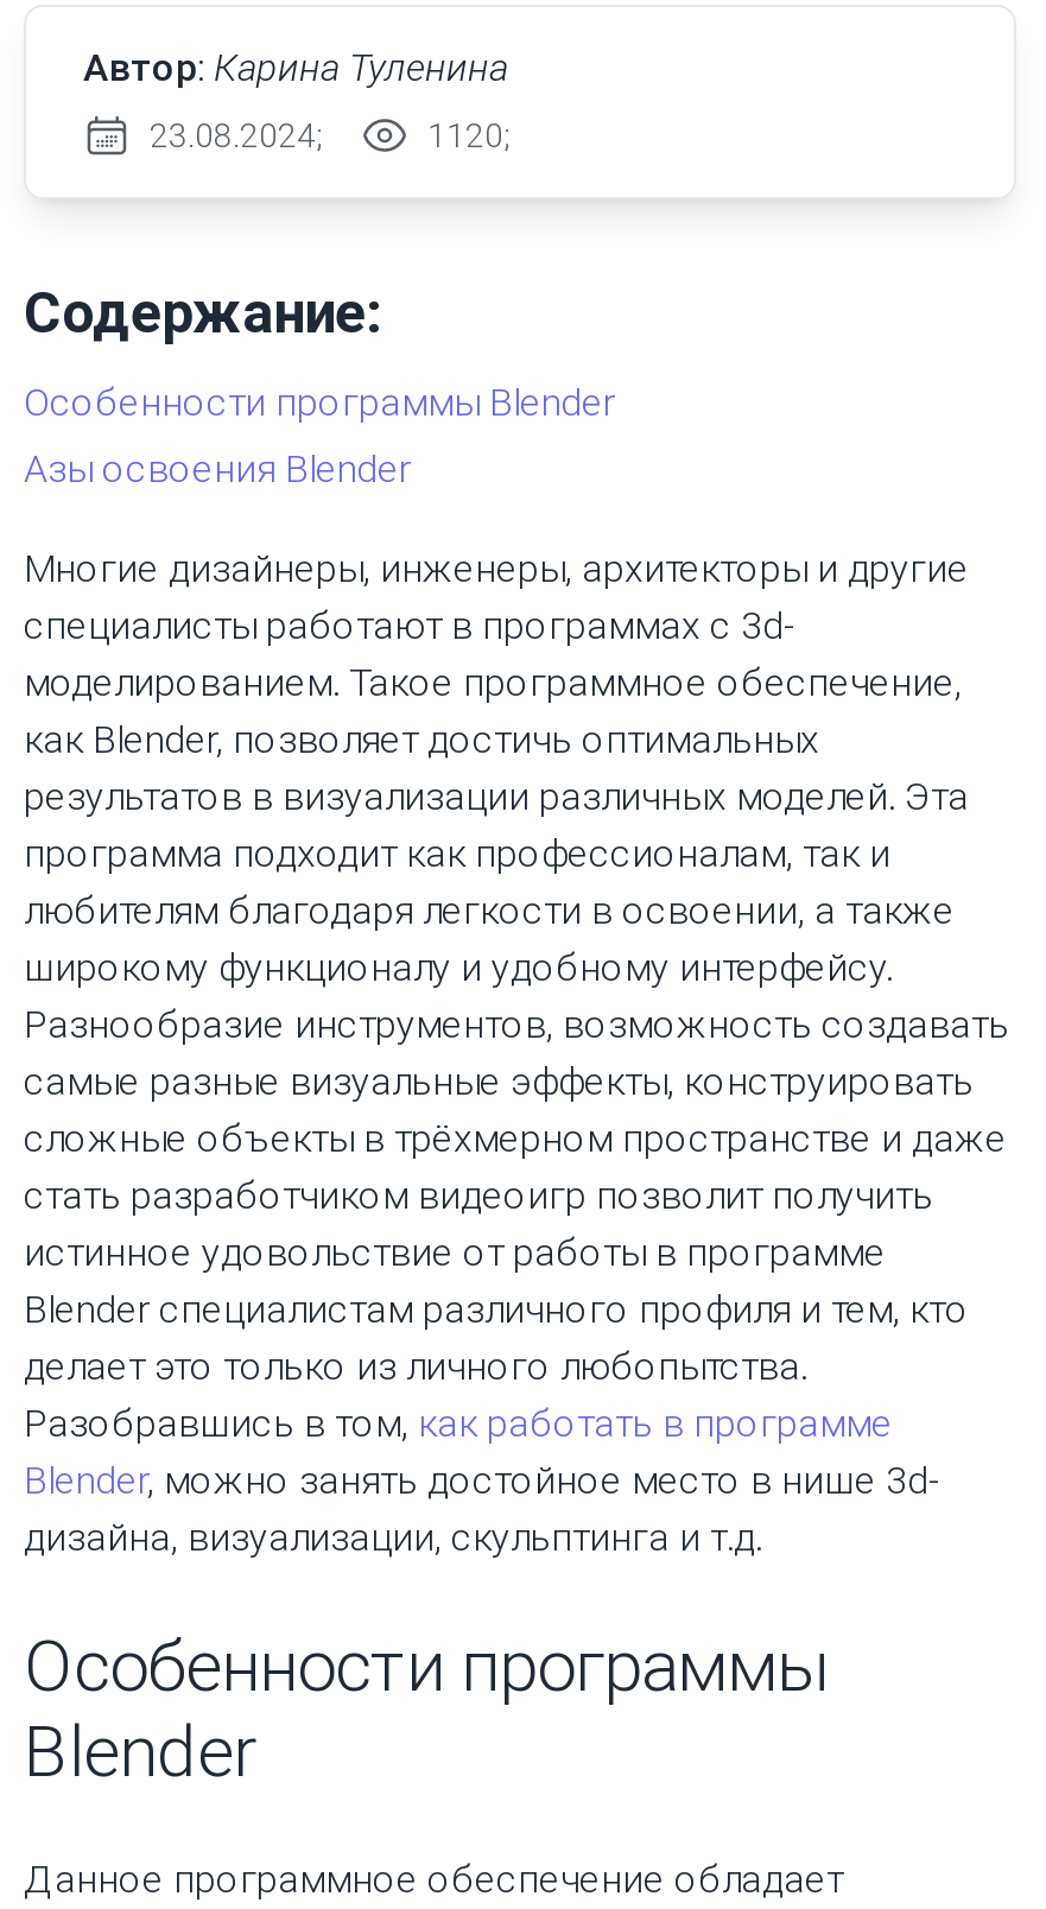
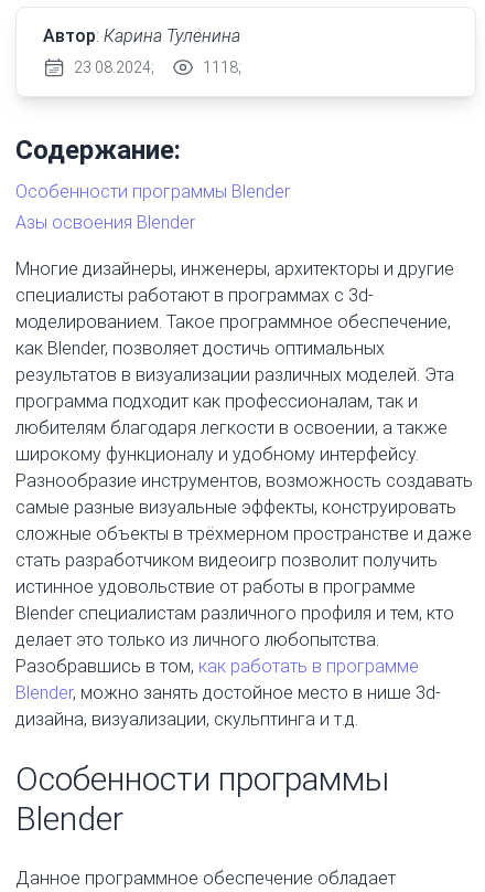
[427,116,511,154] 1120; -> [203,59,241,76] 1118;

